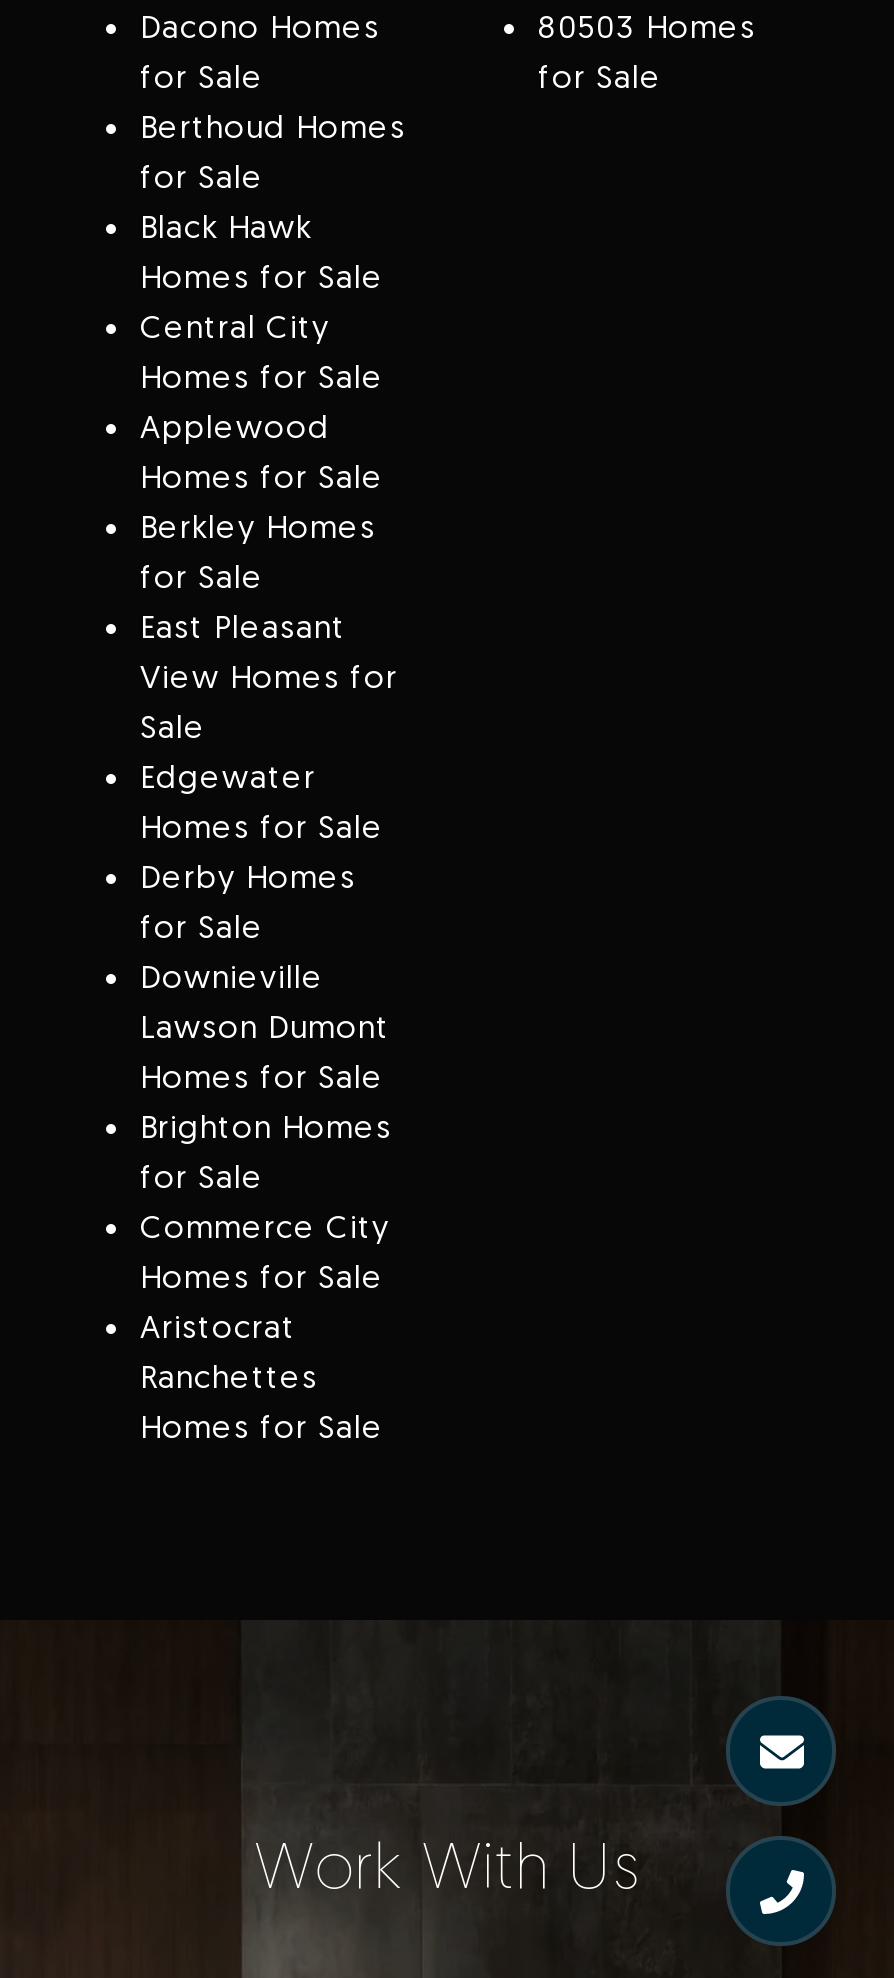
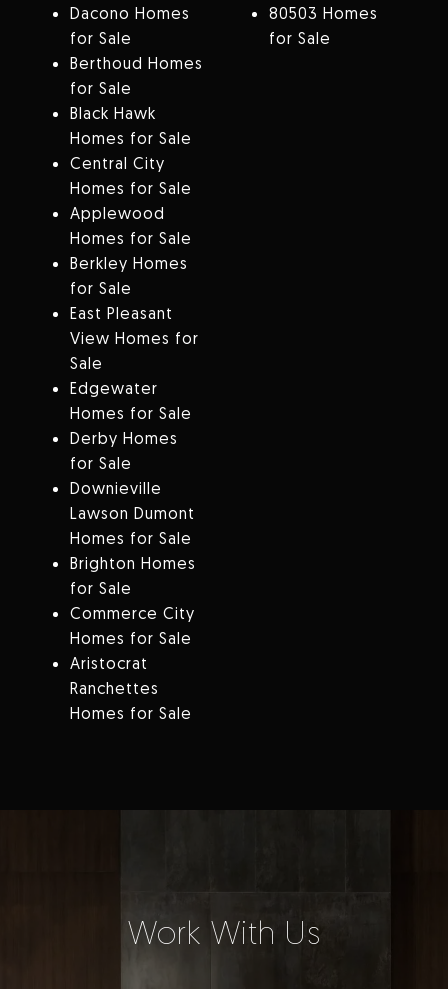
[724,1694,838,1808] [image] -> none
[724,1834,838,1948] [image] -> none

